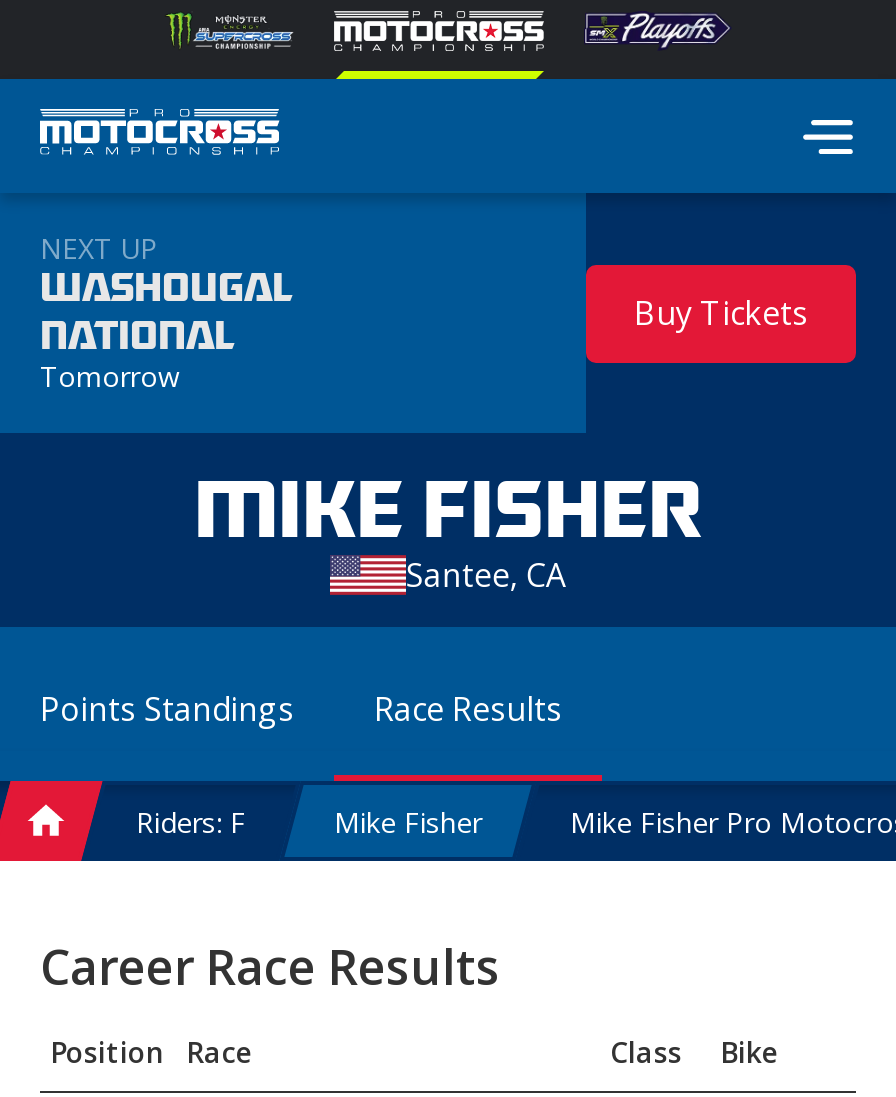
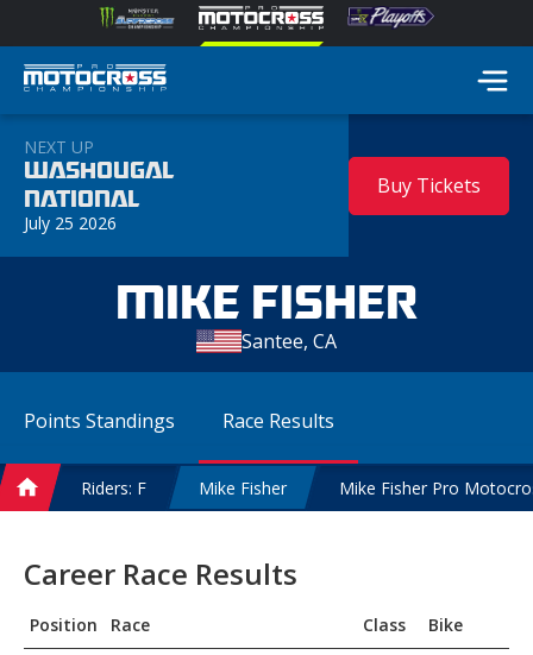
[40,357,180,395] Tomorrow -> [24,212,117,234] July 25 2026

